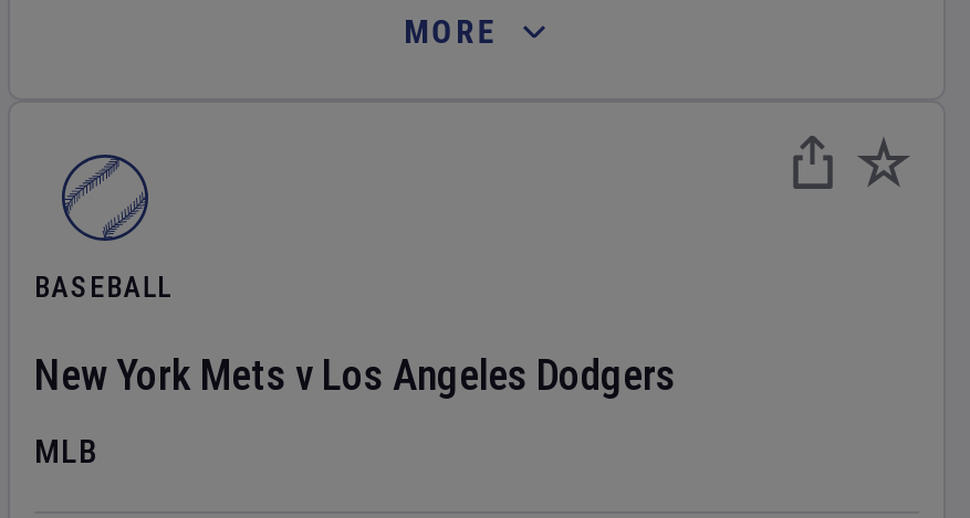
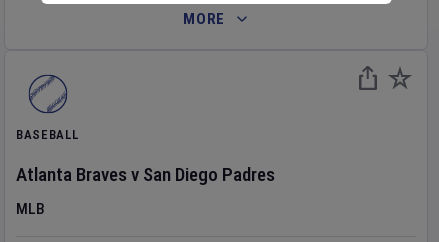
[34,350,676,401] New York Mets v Los Angeles Dodgers -> [16,163,275,186] Atlanta Braves v San Diego Padres

